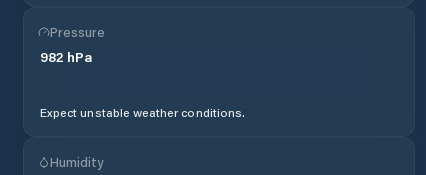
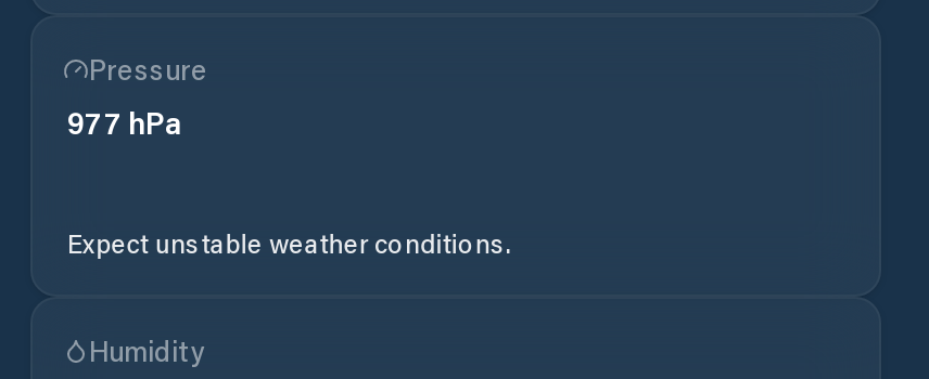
[40,47,92,66] 982 hPa -> [67,102,182,143] 977 hPa

